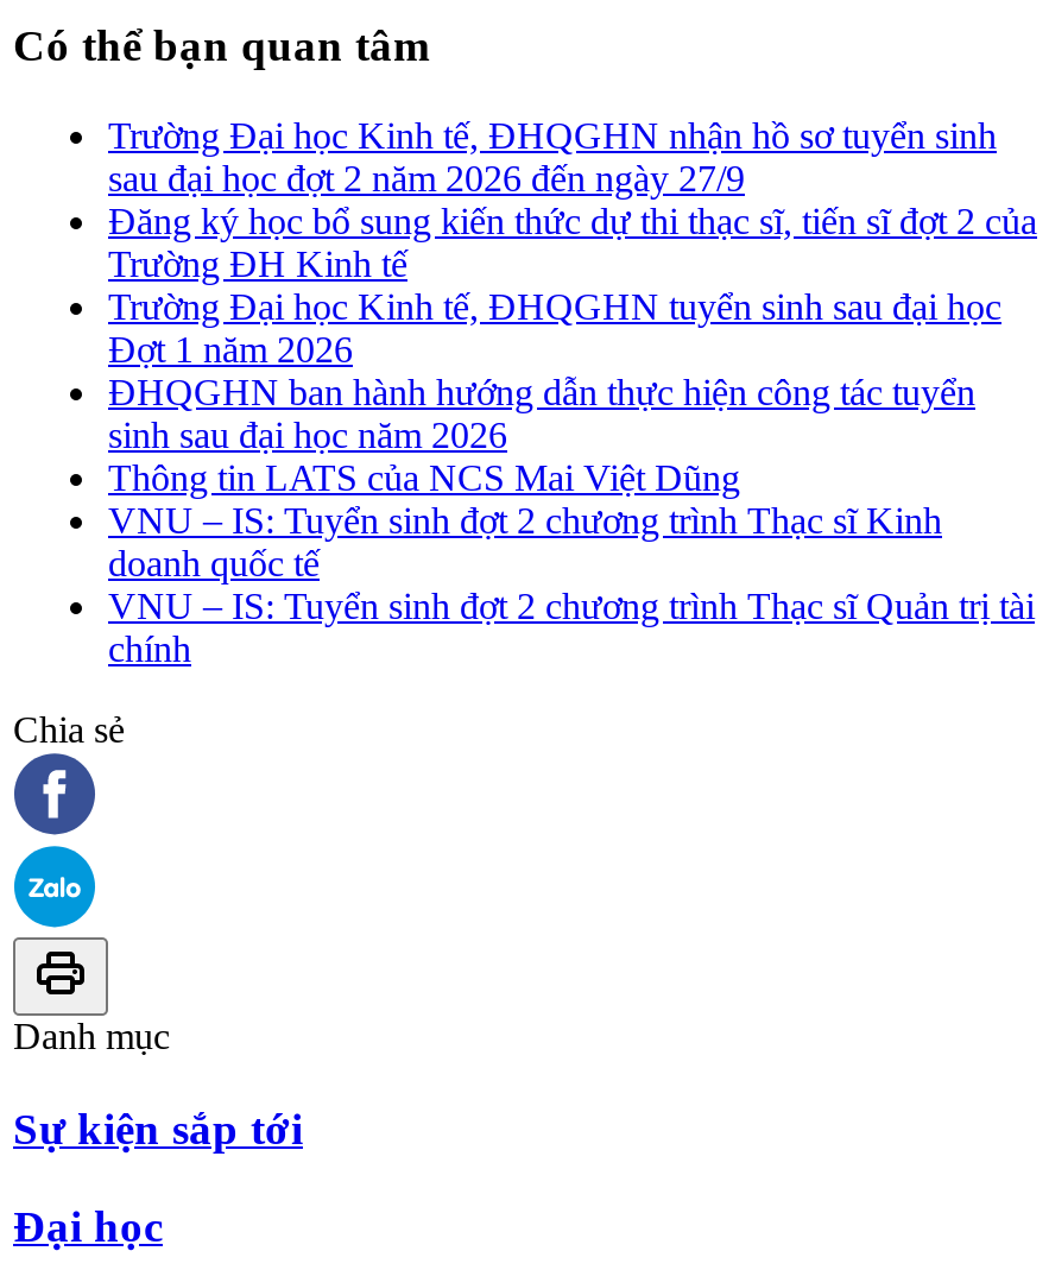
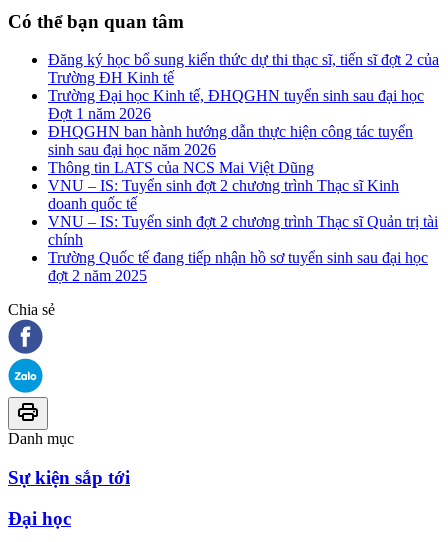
[108,116,997,199] Trường Đại học Kinh tế, ĐHQGHN nhận hồ sơ tuyển sinh | sau đại học đợt 2 năm 2026 đến ngày 27/9 -> none
moved [108,201,1037,669] -> [48,51,439,248]: Đăng ký học bổ sung kiến thức dự thi thạc sĩ, tiến sĩ đợt 2 của | Trường ĐH Kinh tế | Trường Đại học Kinh tế, ĐHQGHN tuyển sinh sau đại học | ... | VNU – IS: Tuyển sinh đợt 2 chương trình Thạc sĩ Quản trị tài | chính
none -> [48,249,428,284] Trường Quốc tế đang tiếp nhận hồ sơ tuyển sinh sau đại học | đợt 2 năm 2025

